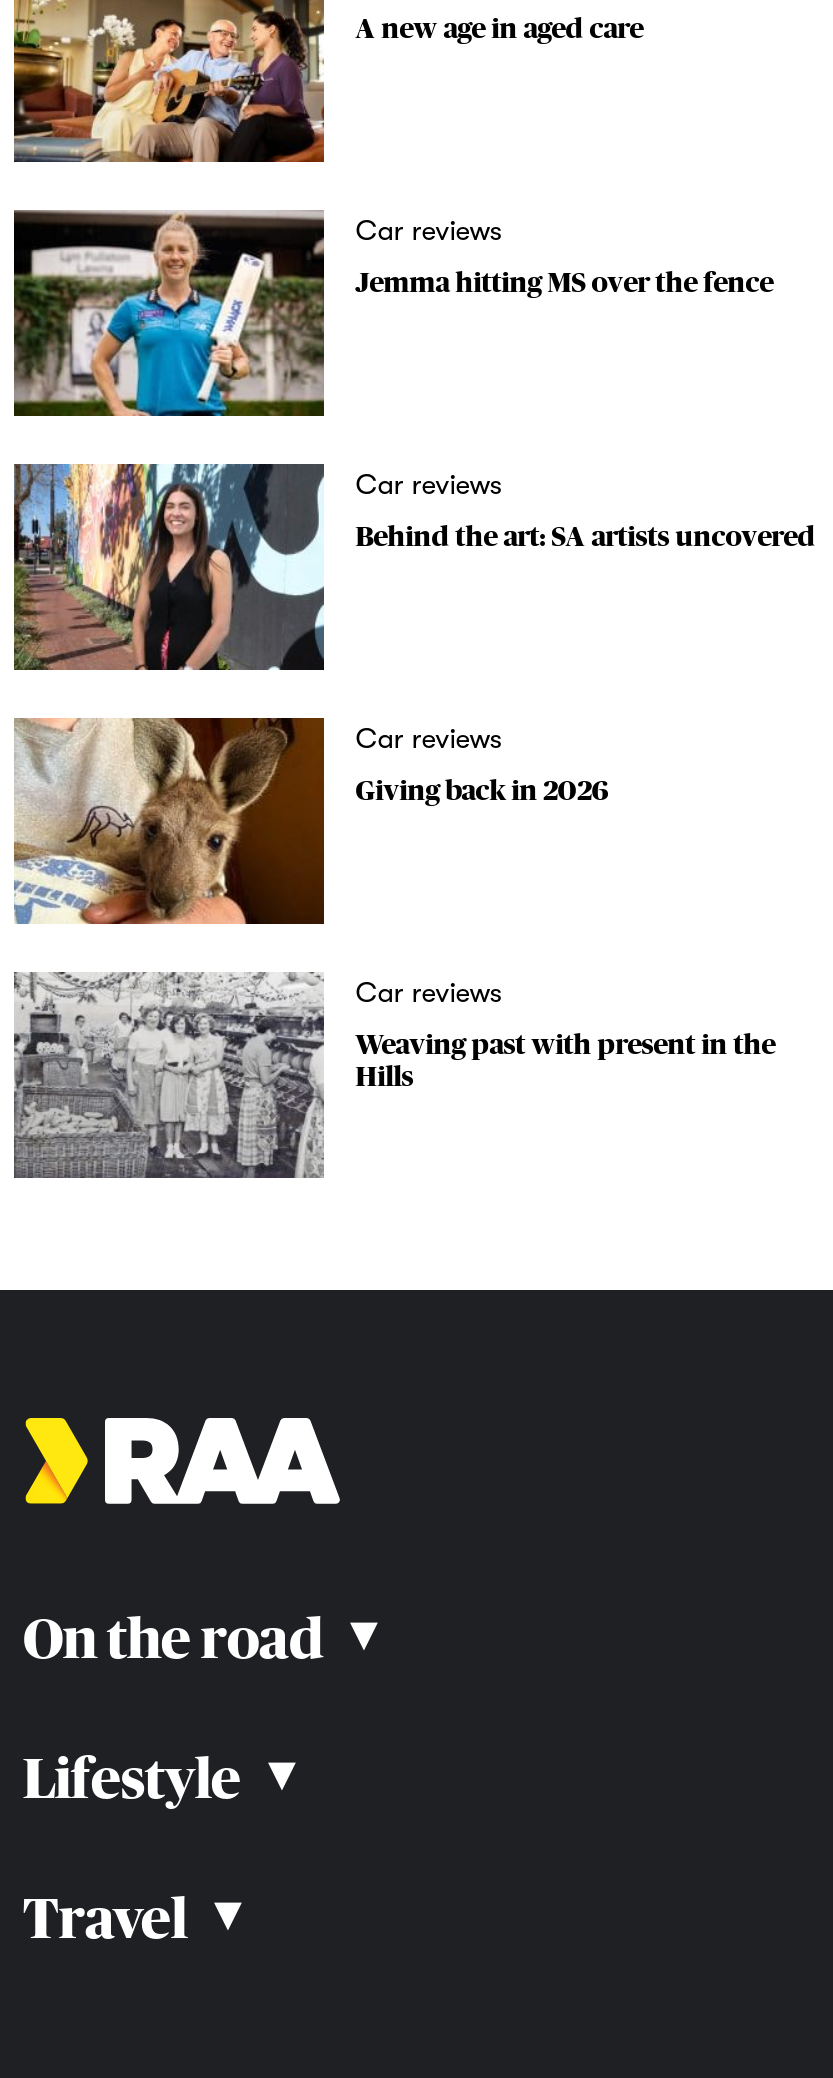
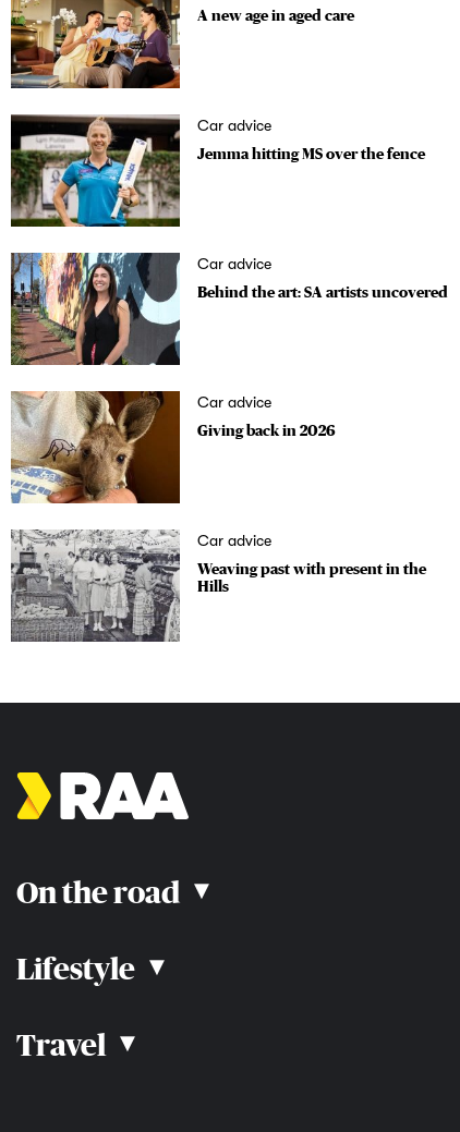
[355,214,501,246] Car reviews -> [197,117,271,134] Car advice
[355,468,501,500] Car reviews -> [197,255,271,272] Car advice
[355,722,501,754] Car reviews -> [197,393,271,411] Car advice
[355,976,501,1008] Car reviews -> [197,532,271,549] Car advice

